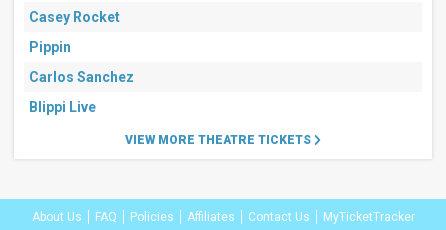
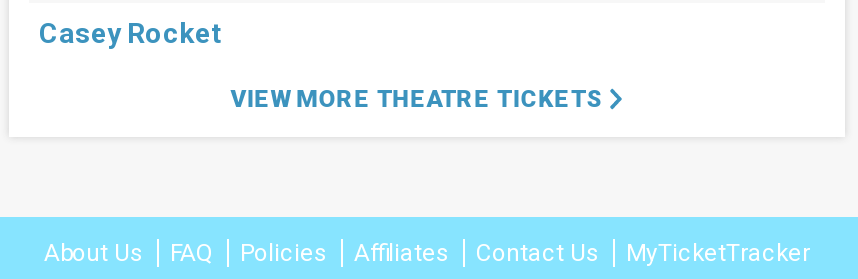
[29,39,134,115] Pippin | Carlos Sanchez | Blippi Live -> none

